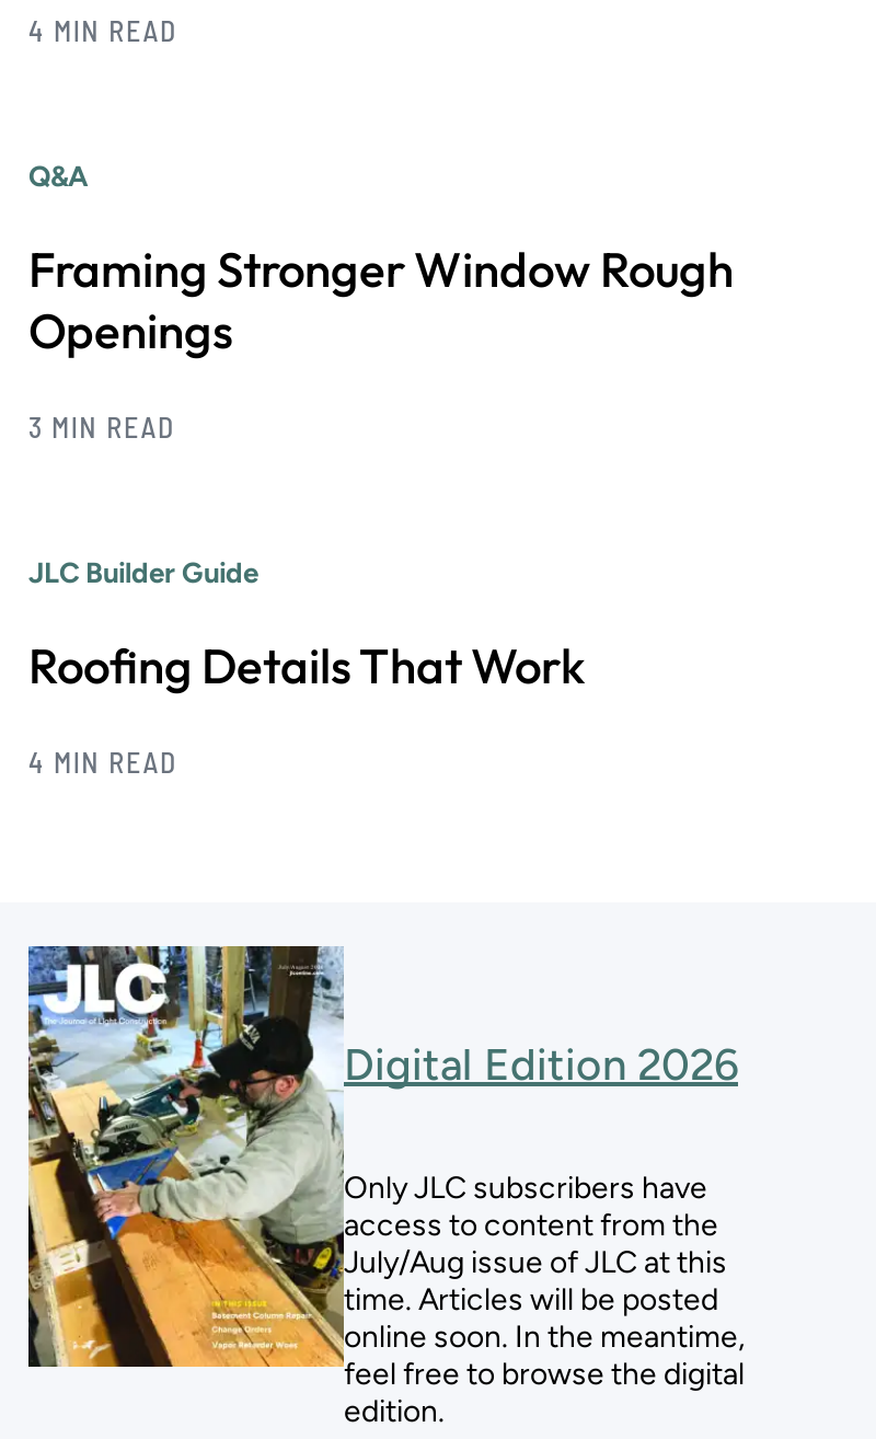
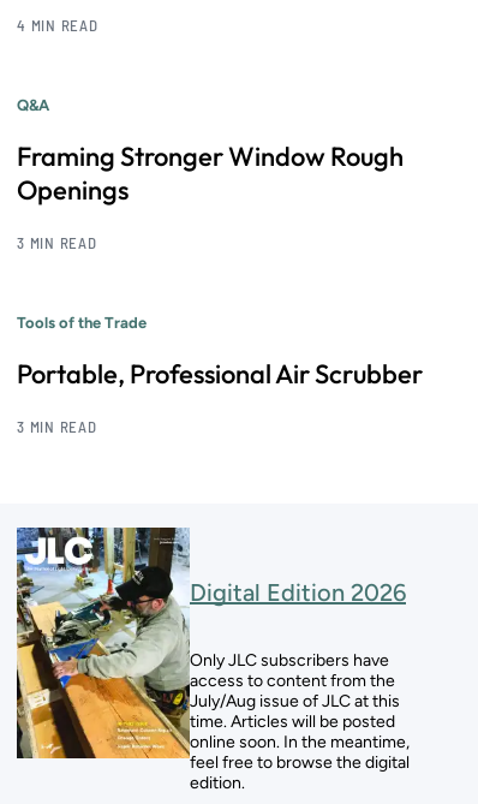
[28,556,258,589] JLC Builder Guide -> [17,314,147,332] Tools of the Trade
[28,635,585,696] Roofing Details That Work -> [17,357,423,390] Portable, Professional Air Scrubber
[28,744,177,780] 4 MIN READ -> [17,417,97,436] 3 MIN READ

